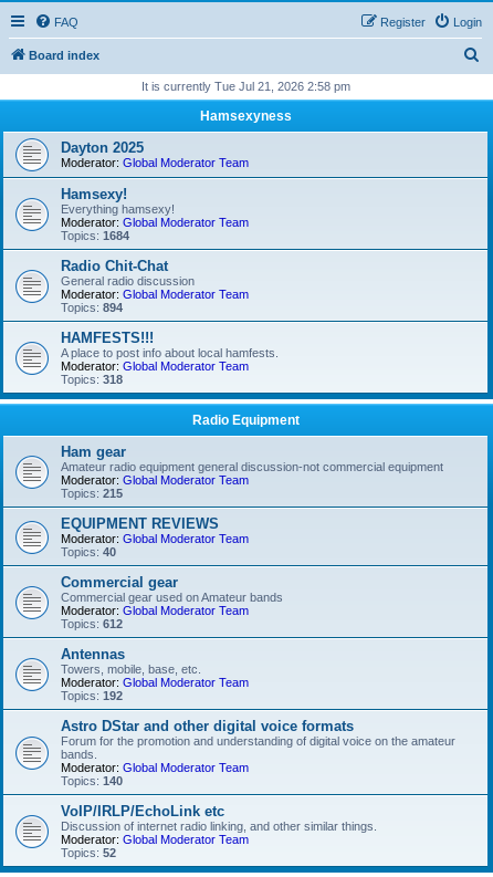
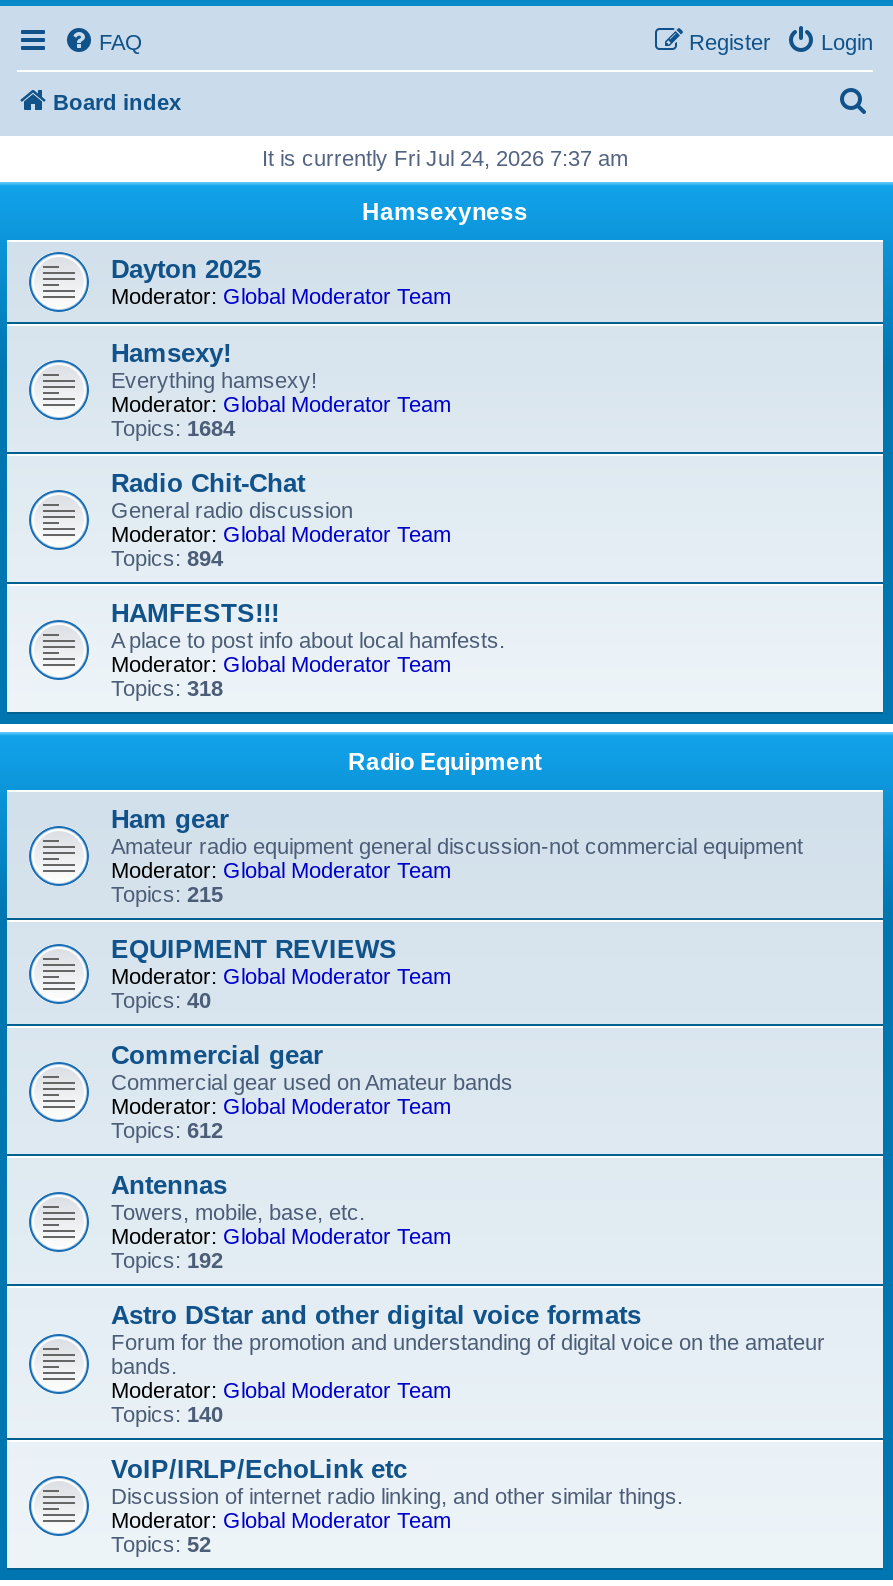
[141,80,350,93] It is currently Tue Jul 21, 2026 2:58 pm -> [262,146,628,170] It is currently Fri Jul 24, 2026 7:37 am

